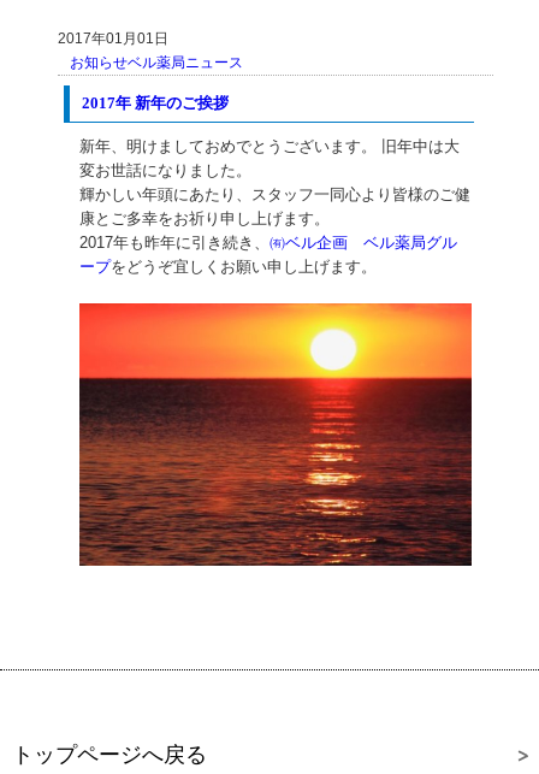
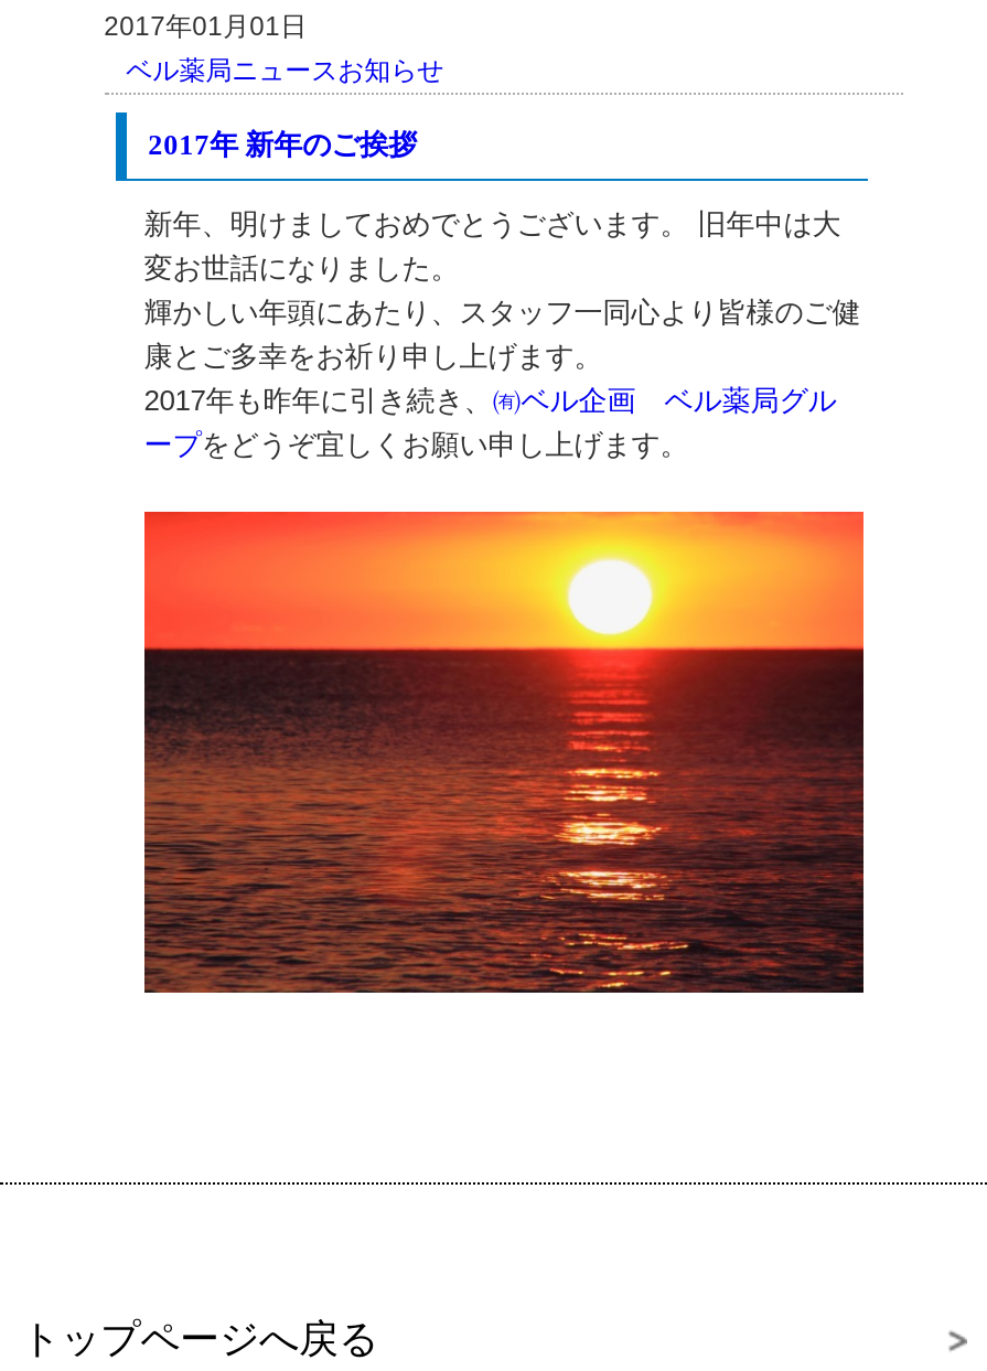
[69,54,243,71] お知らせベル薬局ニュース -> [126,55,444,86] ベル薬局ニュースお知らせ

